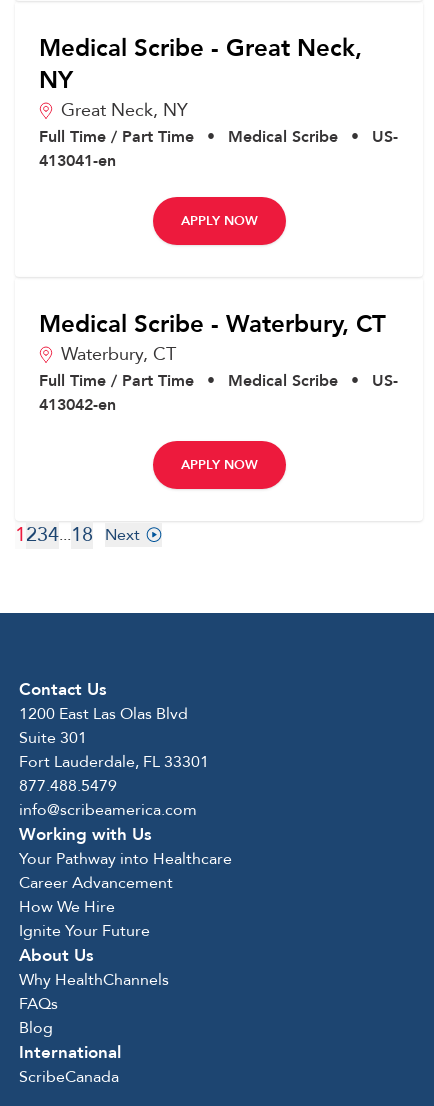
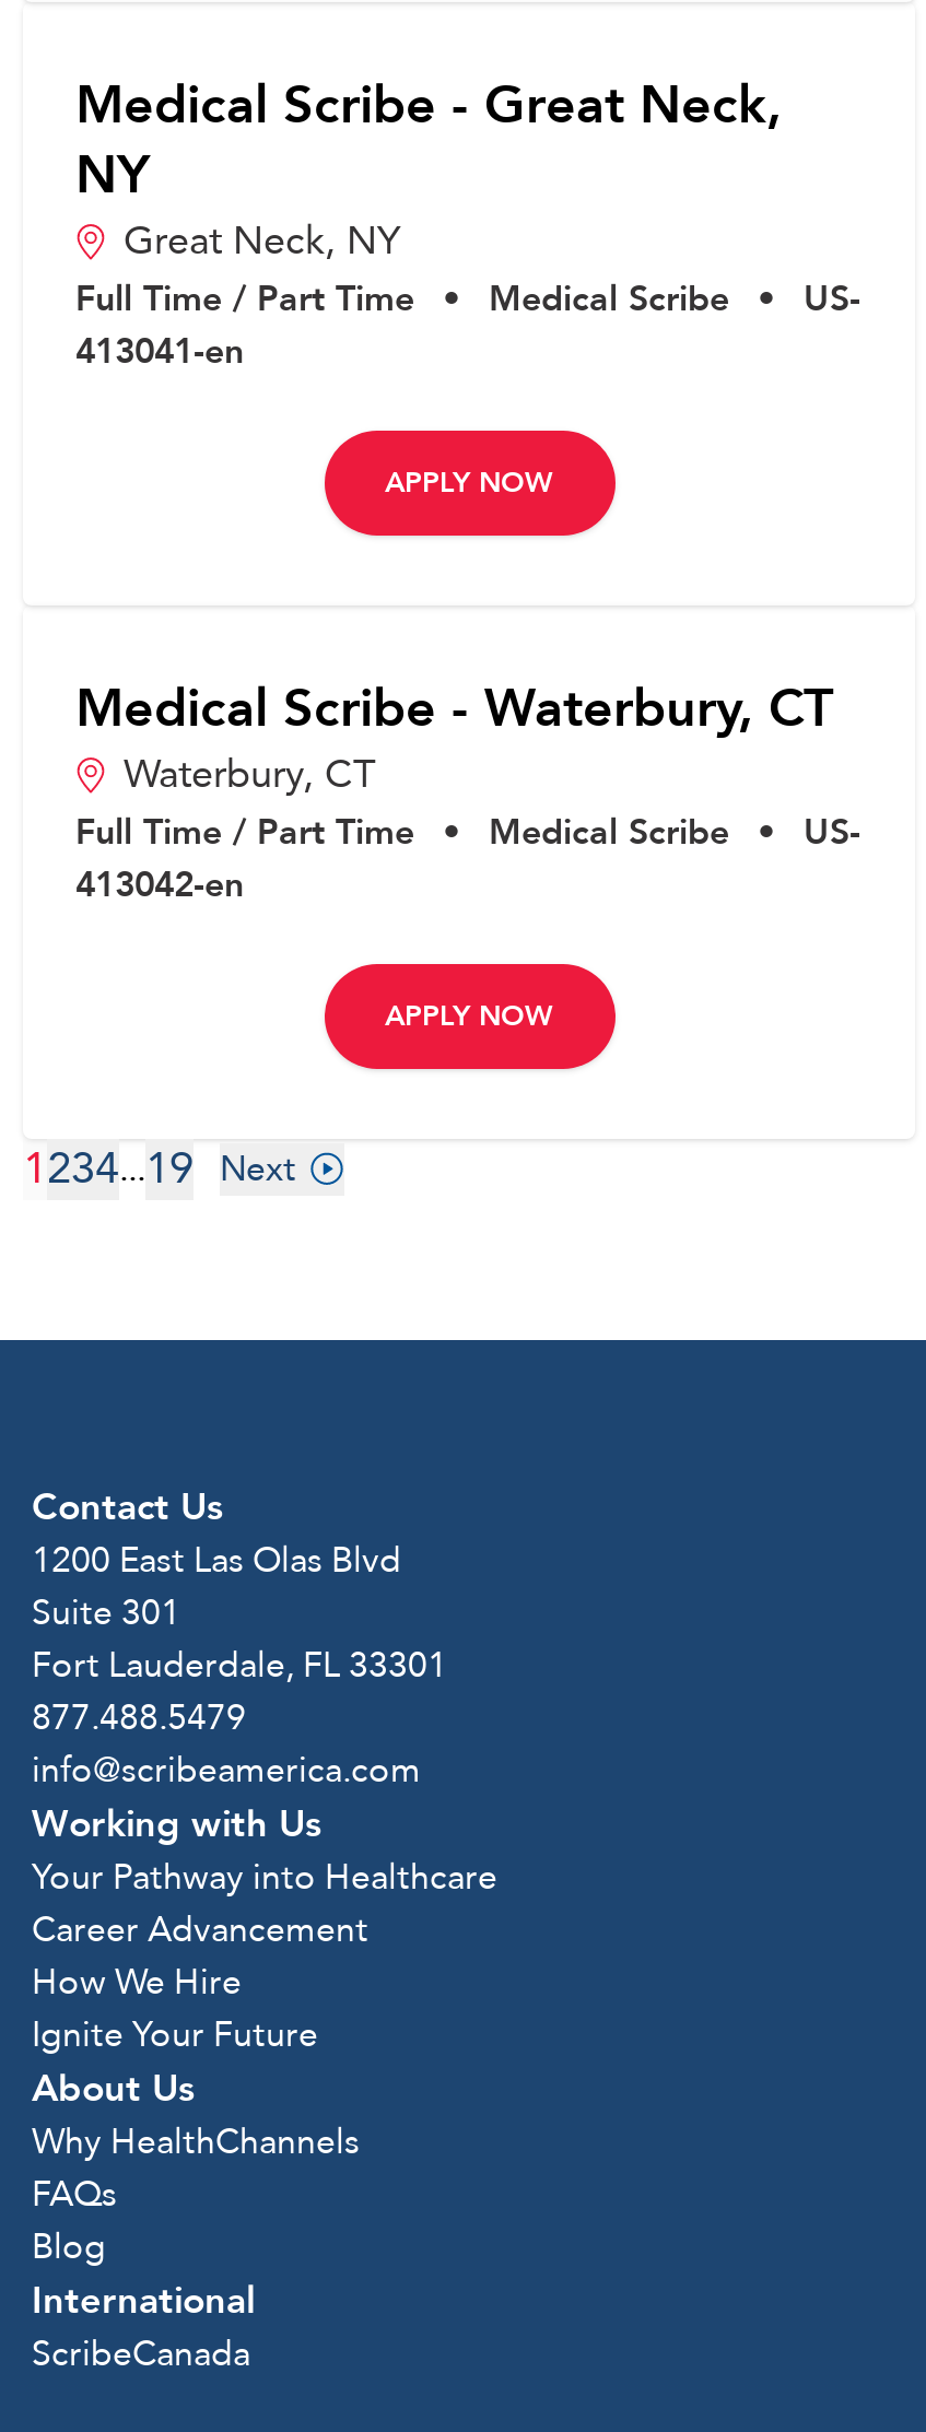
[15,521,140,548] 1 234...18 Next -> [23,1139,296,1198] 1 234...19 Next

